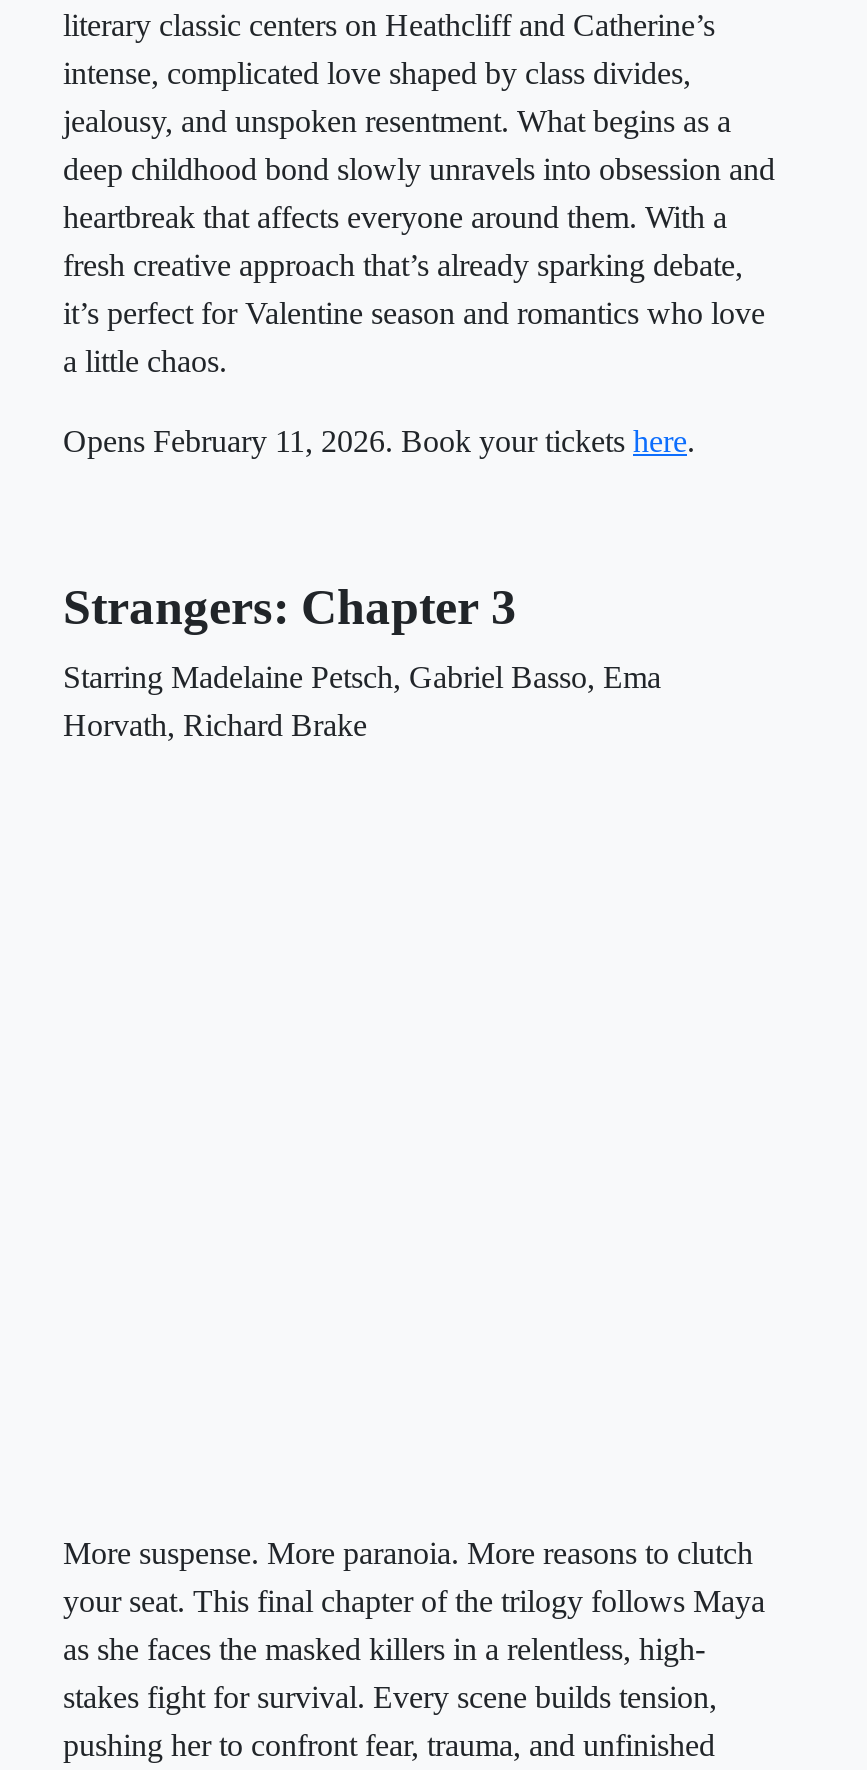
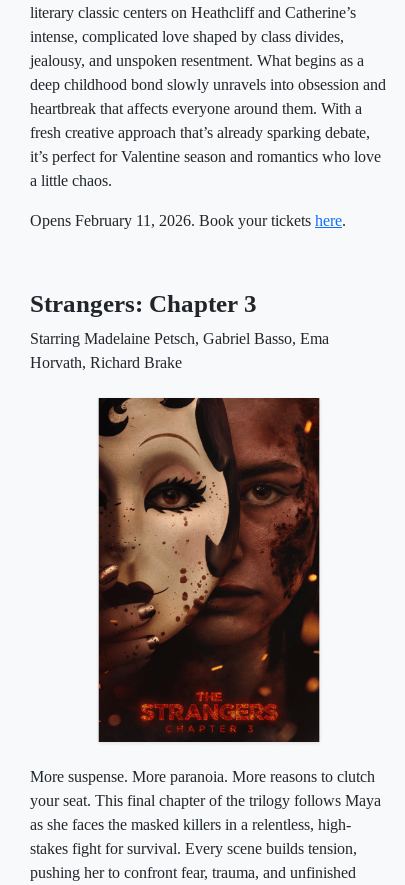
none -> [97,397,321,743] [image]

